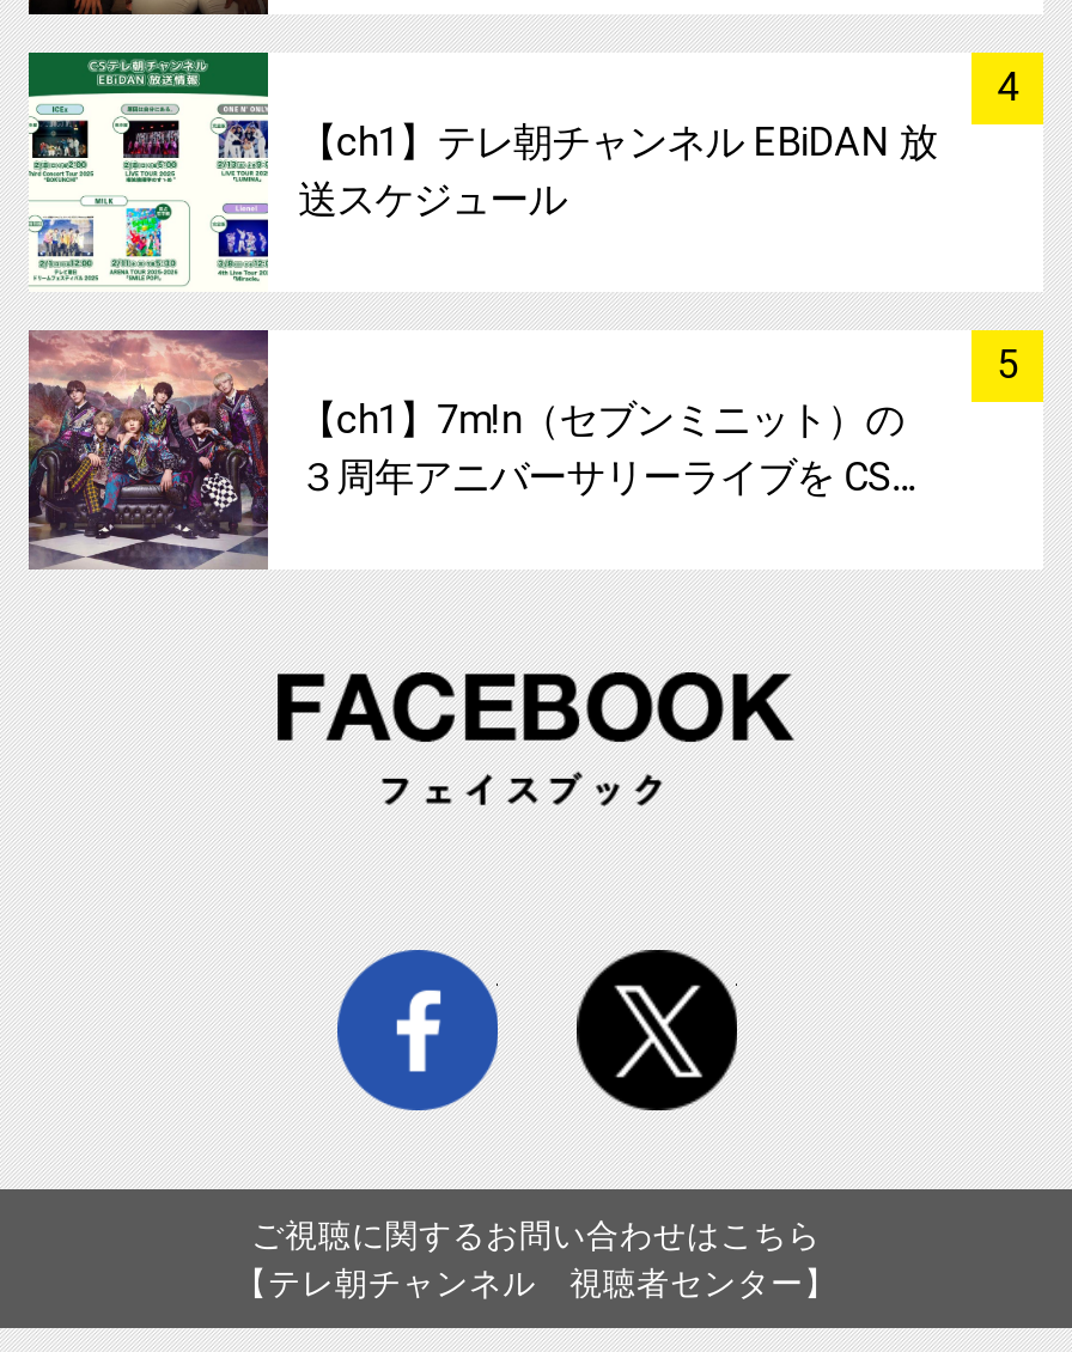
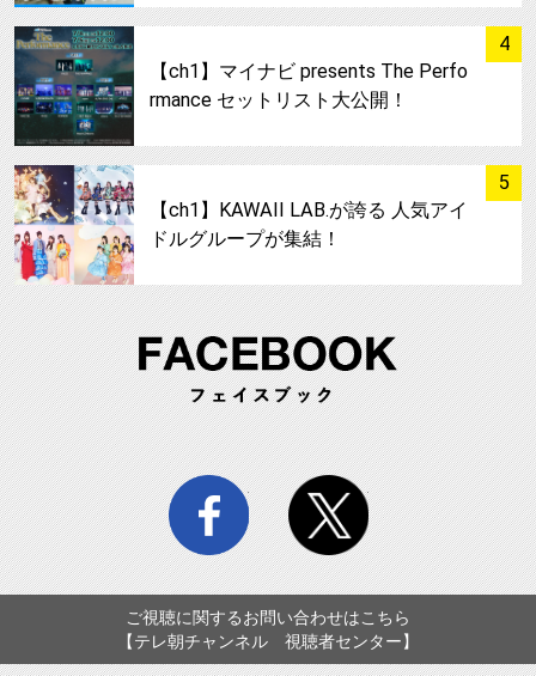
[29,53,937,292] [image] | 【ch1】テレ朝チャンネル EBiDAN 放 | 送スケジュール -> [13,26,467,147] [image] | 【ch1】マイナビ presents The Perfo | rmance セットリスト大公開！
[26,328,916,572] [image] | 【ch1】7m!n（セブンミニット）の | ３周年アニバーサリーライブを CS… -> [14,165,467,285] [image] | 【ch1】KAWAII LAB.が誇る 人気アイ | ドルグループが集結！

